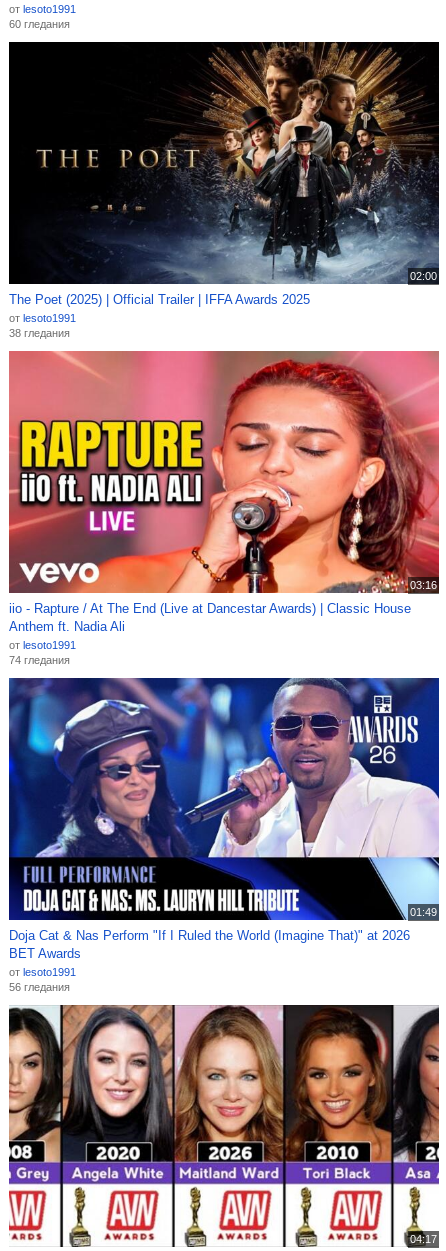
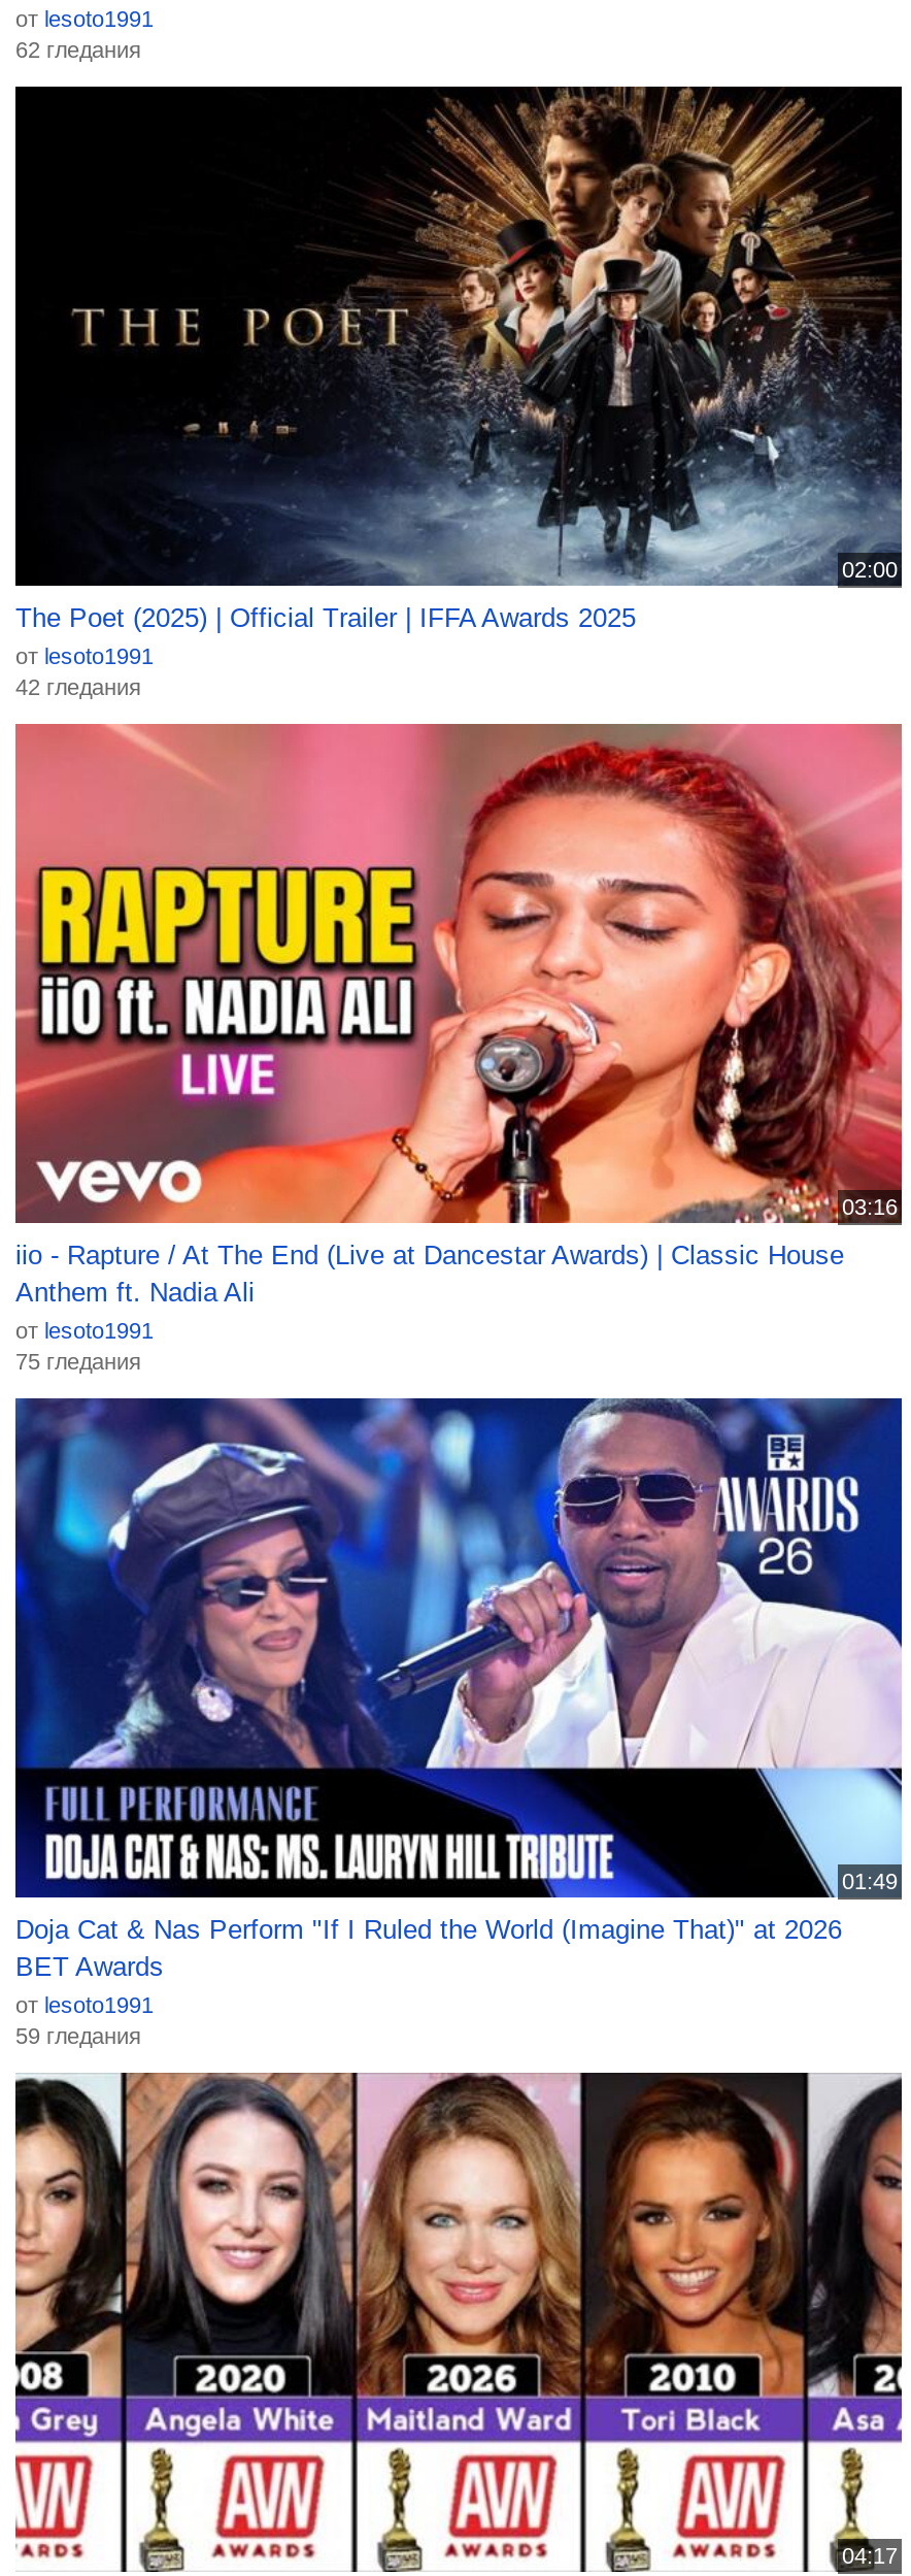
[9,18,70,30] 60 гледания -> [15,37,141,62] 62 гледания
[9,327,70,339] 38 гледания -> [15,674,141,699] 42 гледания
[9,654,70,666] 74 гледания -> [15,1348,141,1373] 75 гледания
[9,981,70,993] 56 гледания -> [15,2023,141,2048] 59 гледания

